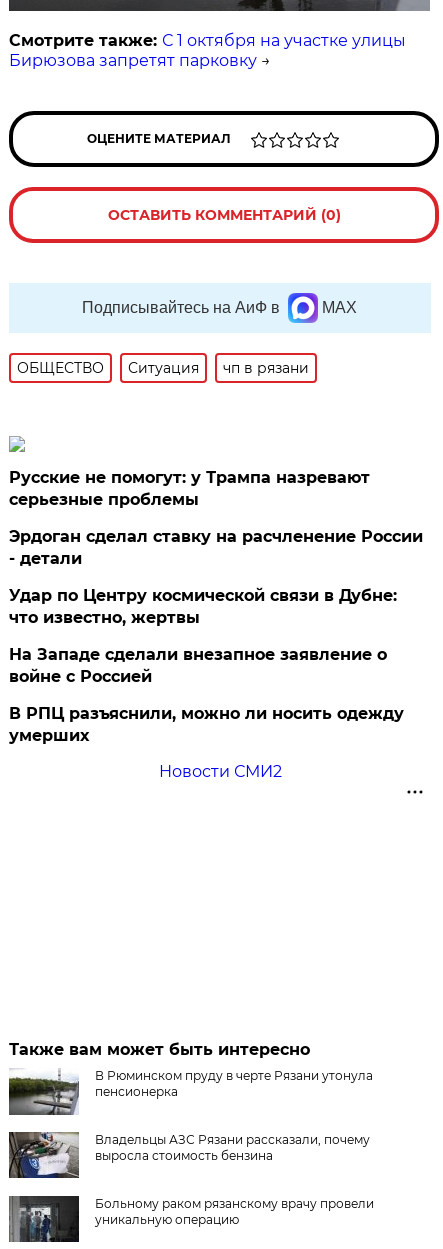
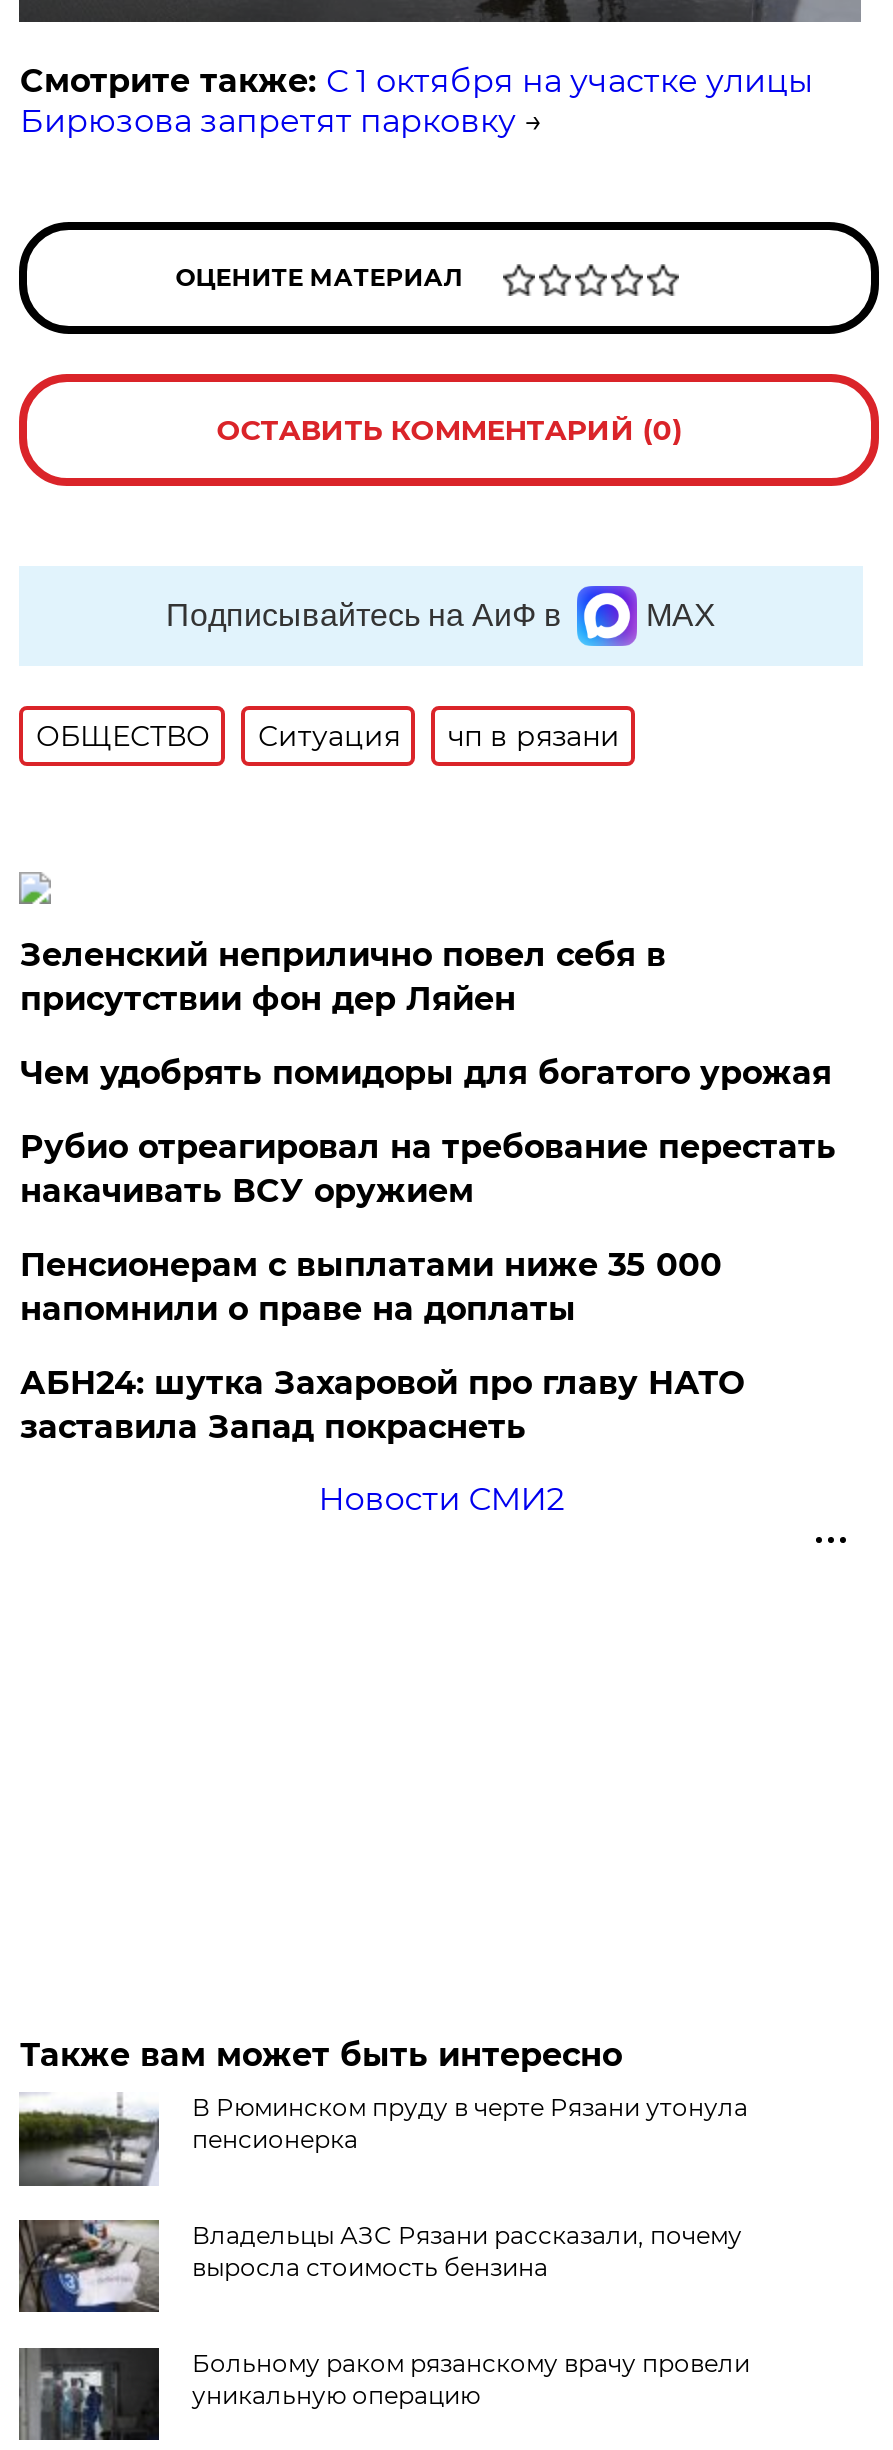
[9,468,370,509] Русские не помогут: у Трампа назревают | серьезные проблемы -> [20,936,666,1018] Зеленский неприлично повел cебя в | присутствии фон дер Ляйен
[9,527,423,568] Эрдоган сделал ставку на расчленение России | - детали -> [20,1054,832,1092] Чем удобрять помидоры для богатого урожая
[9,586,397,627] Удар по Центру космической связи в Дубне: | что известно, жертвы -> [20,1128,836,1210] Рубио отреагировал на требование перестать | накачивать ВСУ оружием
[9,645,387,686] На Западе сделали внезапное заявление о | войне с Россией -> [20,1246,722,1328] Пенсионерам с выплатами ниже 35 000 | напомнили о праве на доплаты
[9,704,404,745] В РПЦ разъяснили, можно ли носить одежду | умерших -> [20,1364,744,1446] АБН24: шутка Захаровой про главу НАТО | заставила Запад покраснеть

